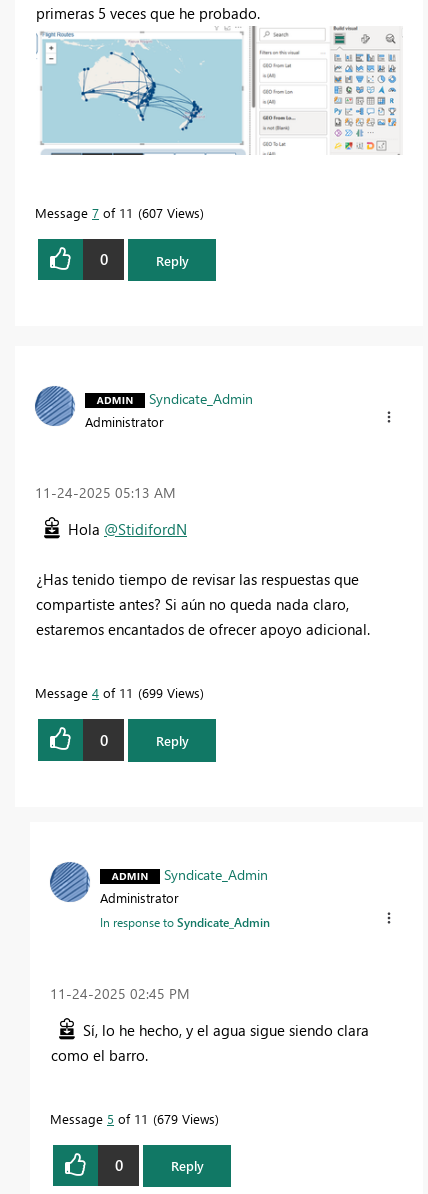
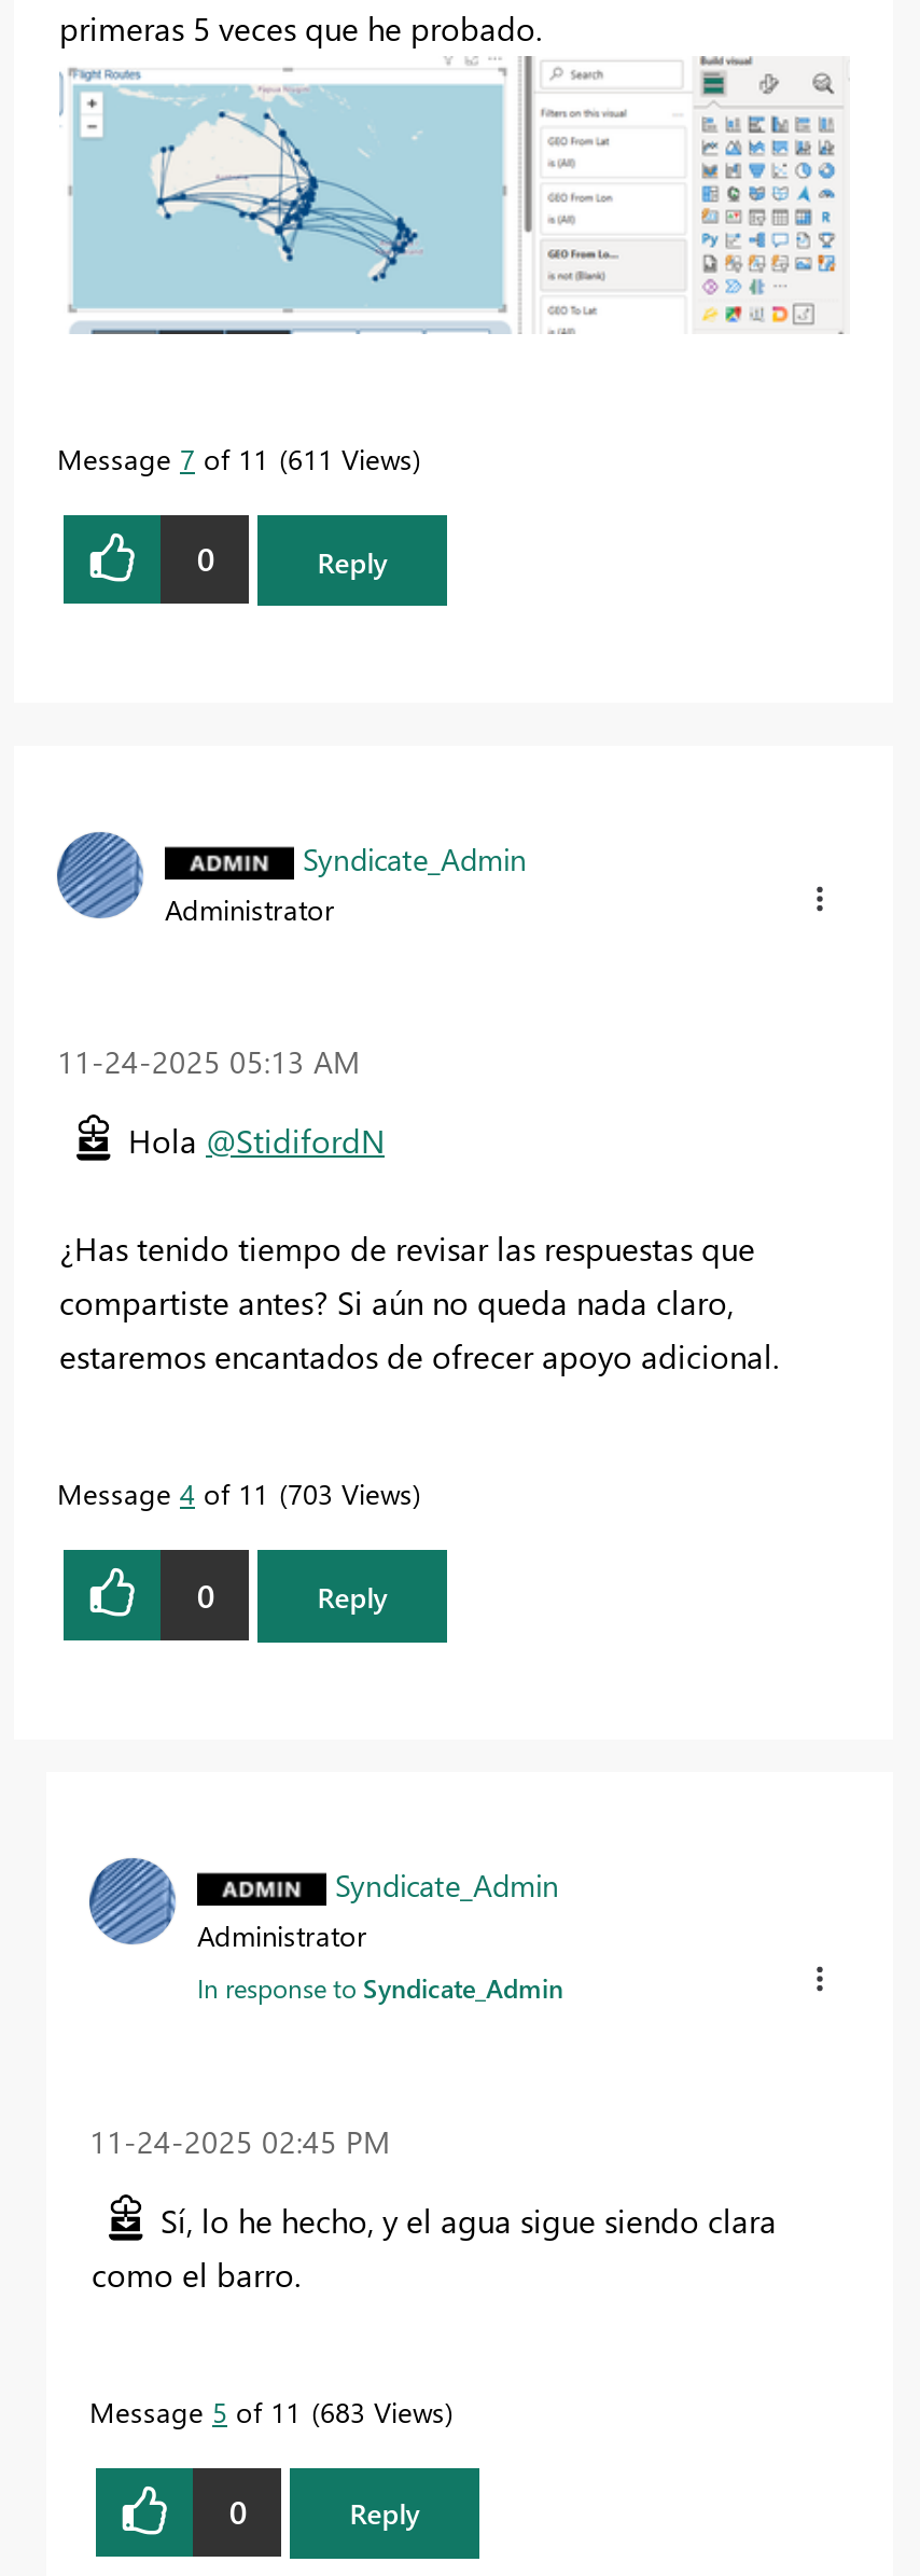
[35,204,200,221] Message 7 of 11 607 Views -> [57,440,413,476] Message 7 of 11 611 Views
[35,684,200,701] Message 4 of 11 699 Views -> [57,1475,413,1512] Message 4 of 11 703 Views
[50,1110,215,1127] Message 5 of 11 679 Views -> [89,2392,445,2429] Message 5 of 11 683 Views

